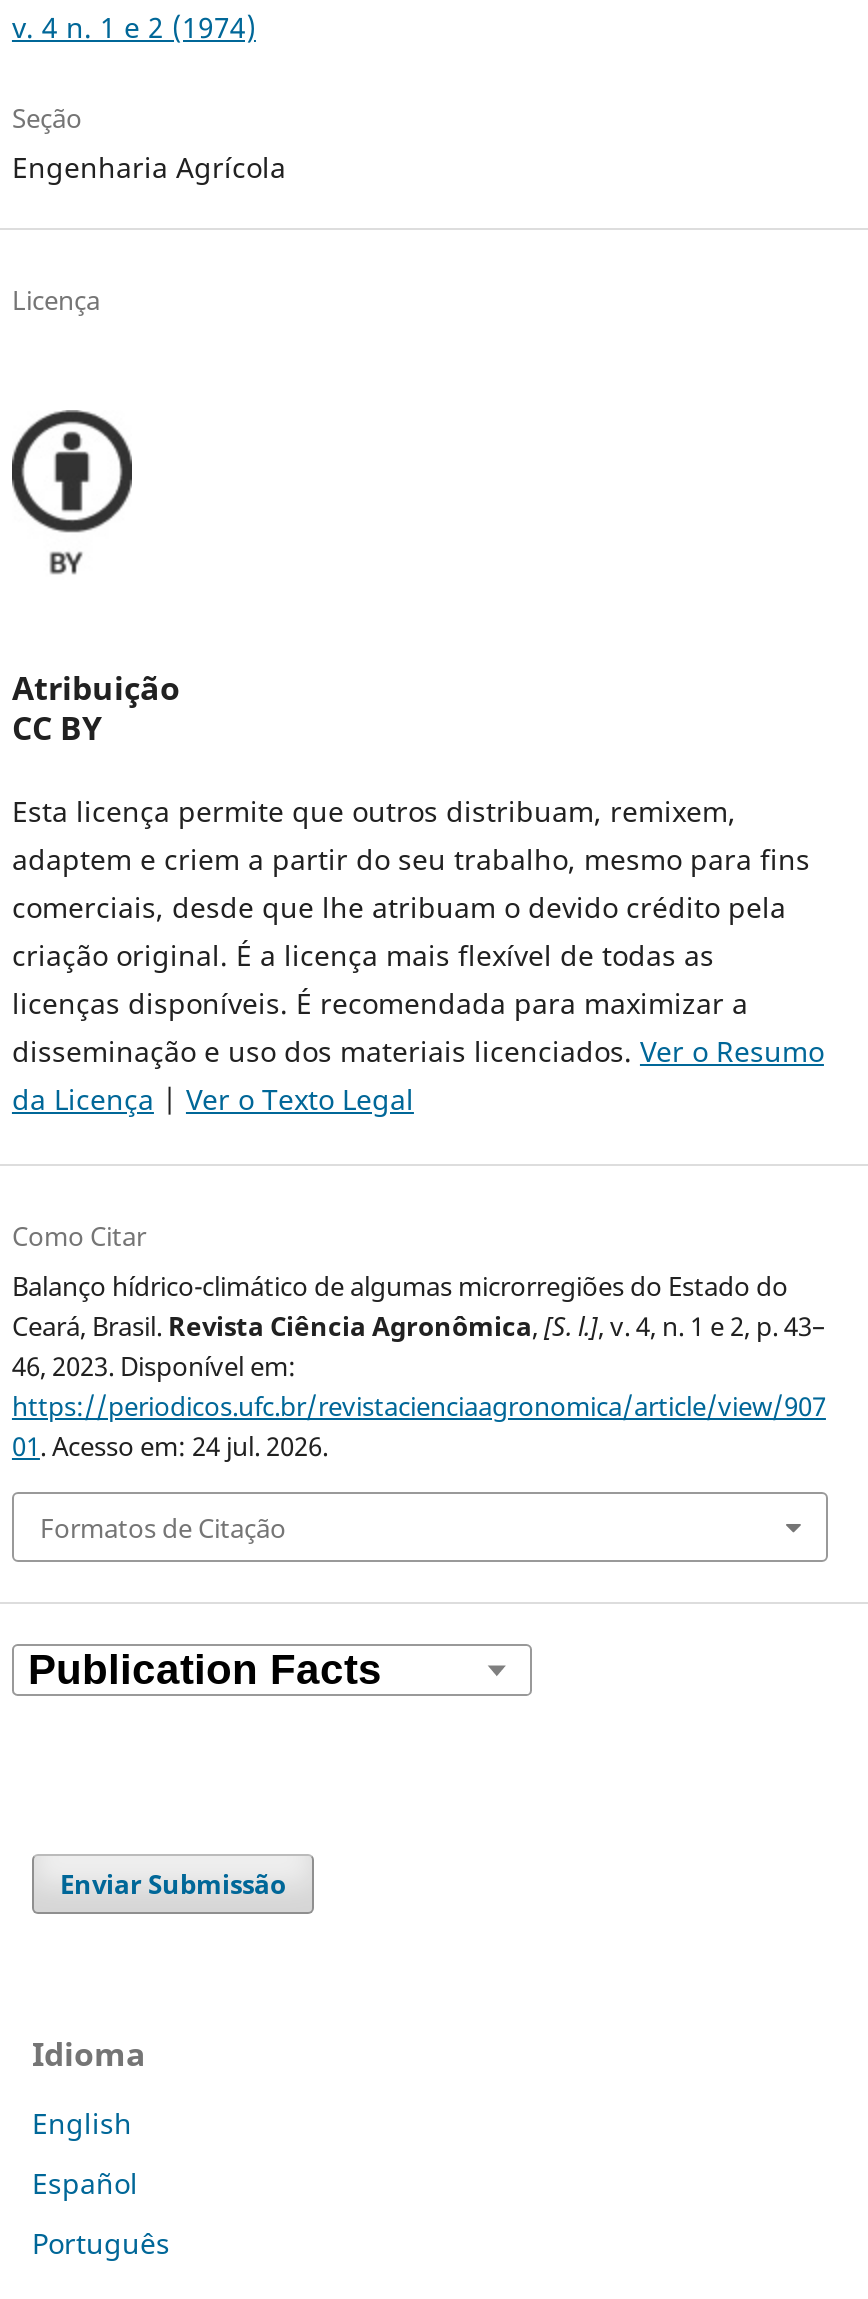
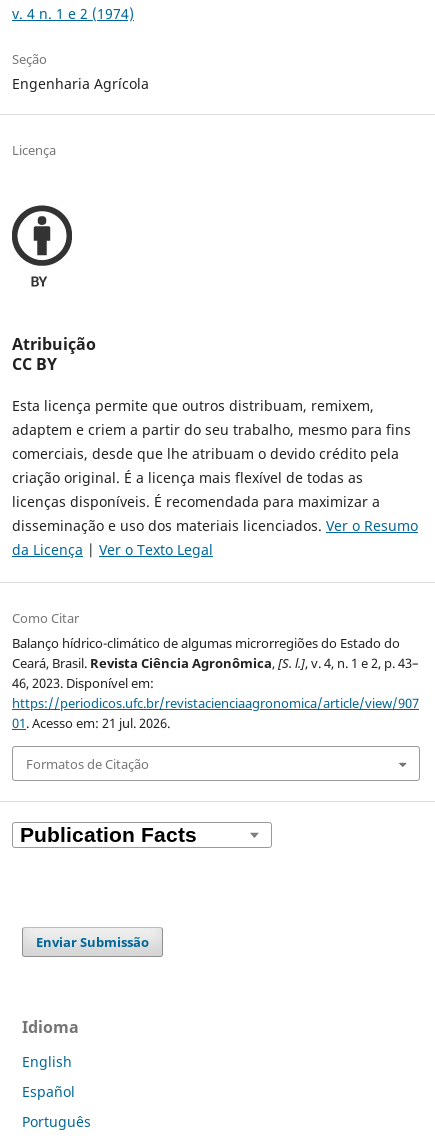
[12,1428,328,1464] 01. Acesso em: 24 jul. 2026. -> [12,714,170,732] 01. Acesso em: 21 jul. 2026.

